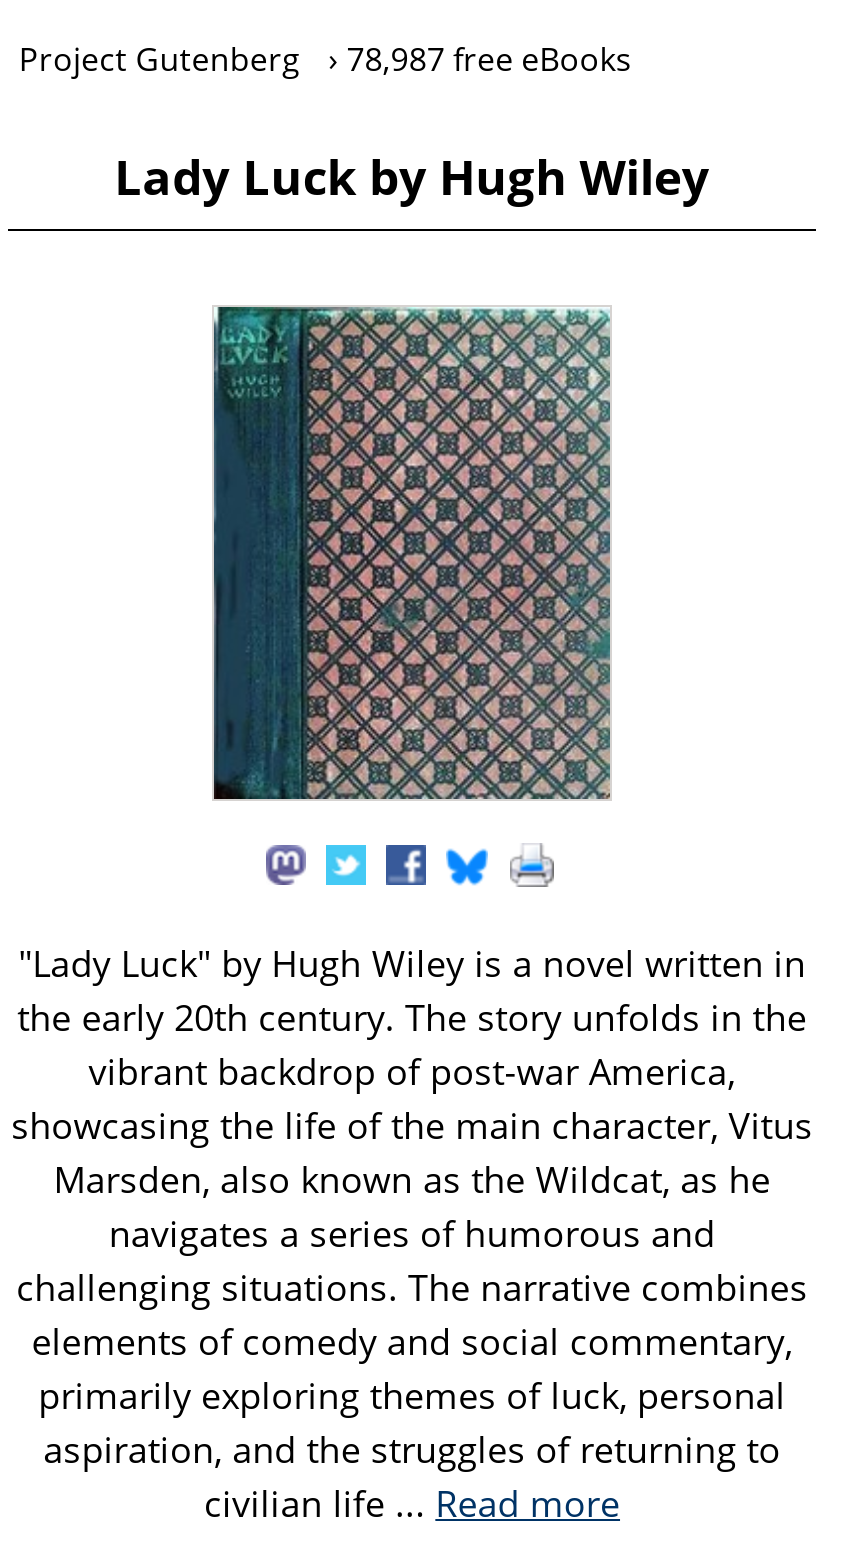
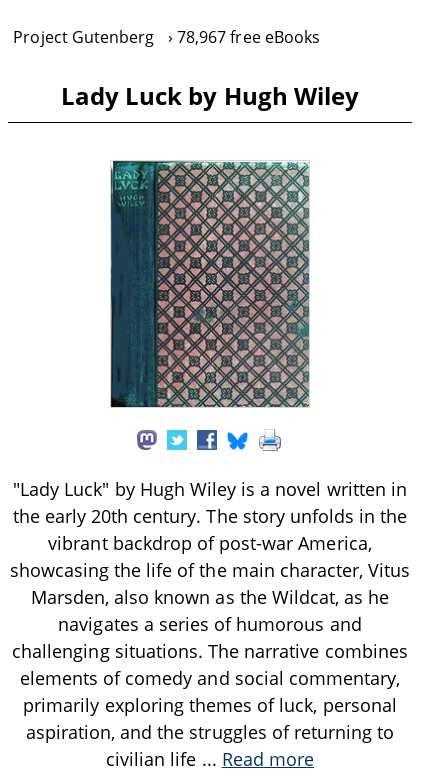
[19,37,632,81] Project Gutenberg 78,987 free eBooks -> [13,26,320,48] Project Gutenberg 78,967 free eBooks

